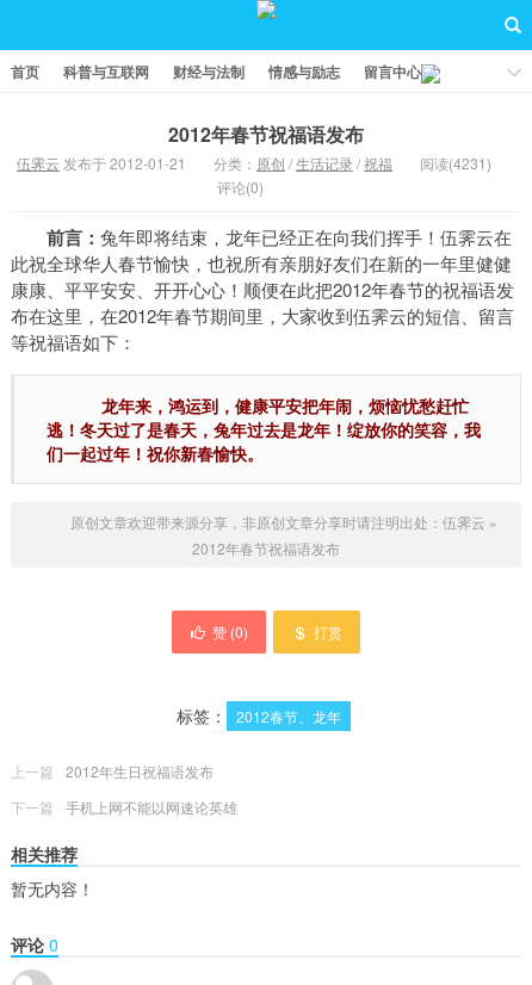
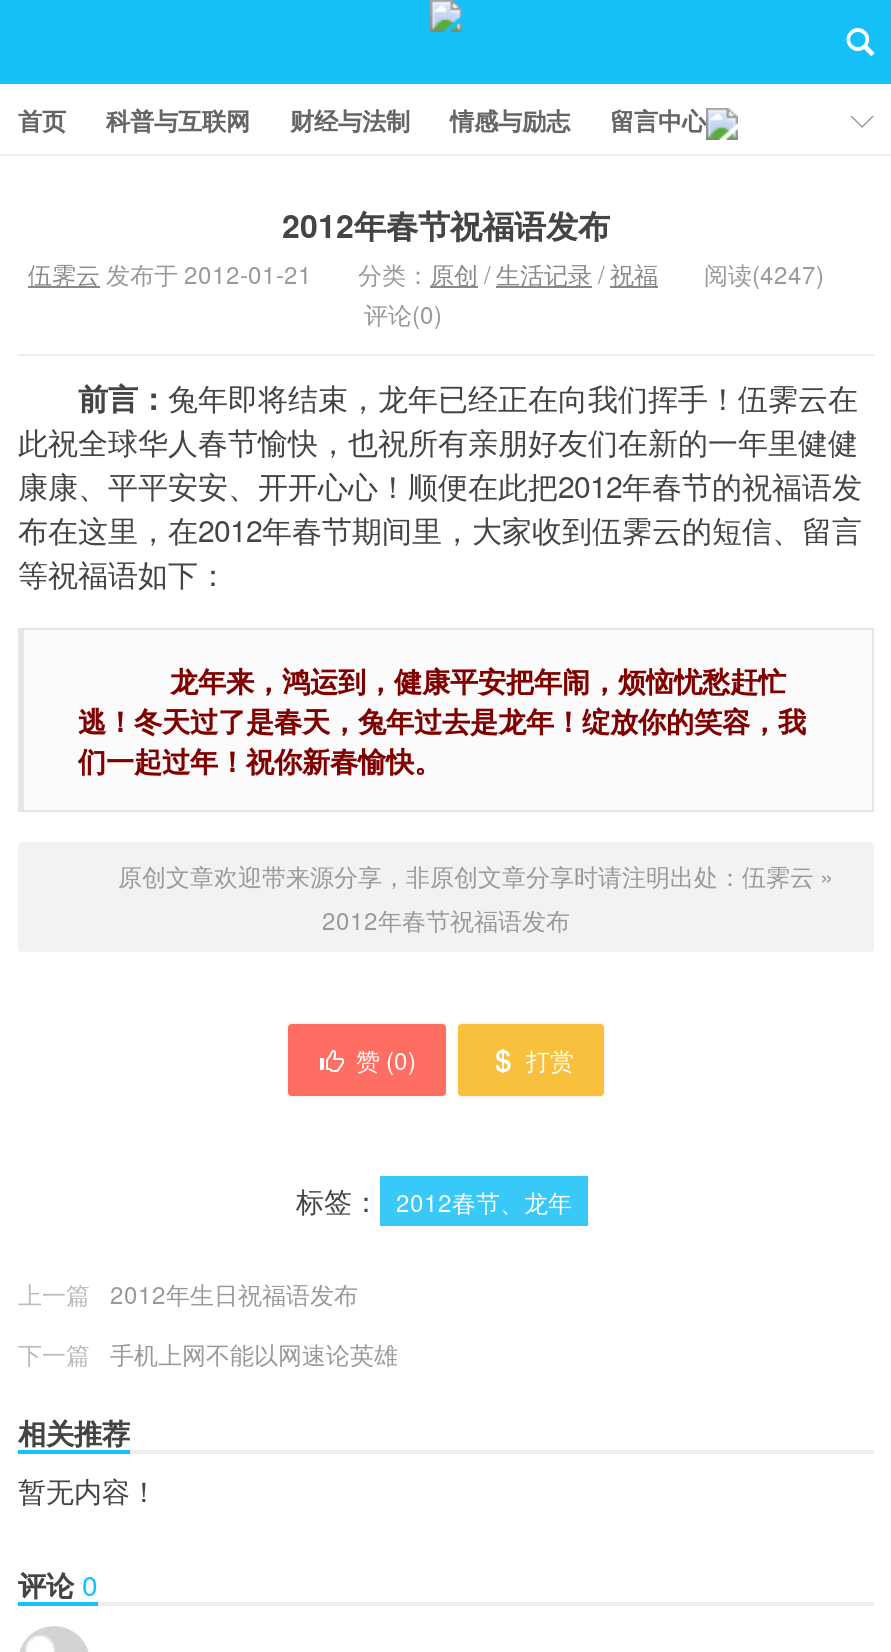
[17,153,491,173] 伍霁云发布于 2012-01-21 分类：原创/生活记录/祝福 阅读(4231) -> [28,256,824,290] 伍霁云发布于 2012-01-21 分类：原创/生活记录/祝福 阅读(4247)

